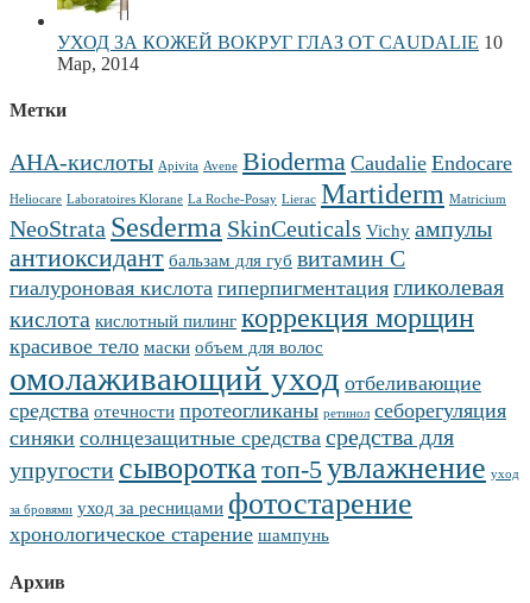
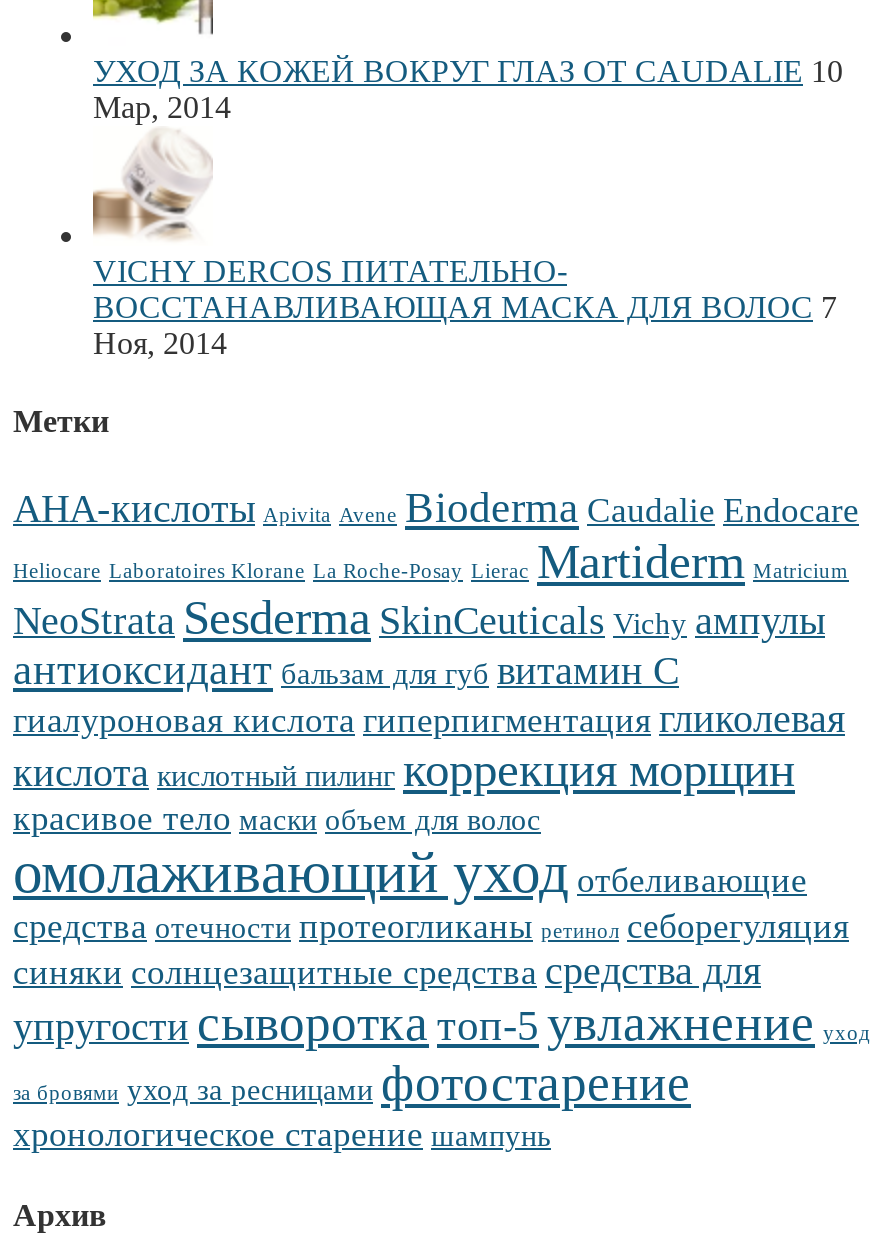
none -> [91,130,837,360] [image] | VICHY DERCOS ПИТАТЕЛЬНО- | ВОССТАНАВЛИВАЮЩАЯ МАСКА ДЛЯ ВОЛОС 7 | Ноя, 2014

